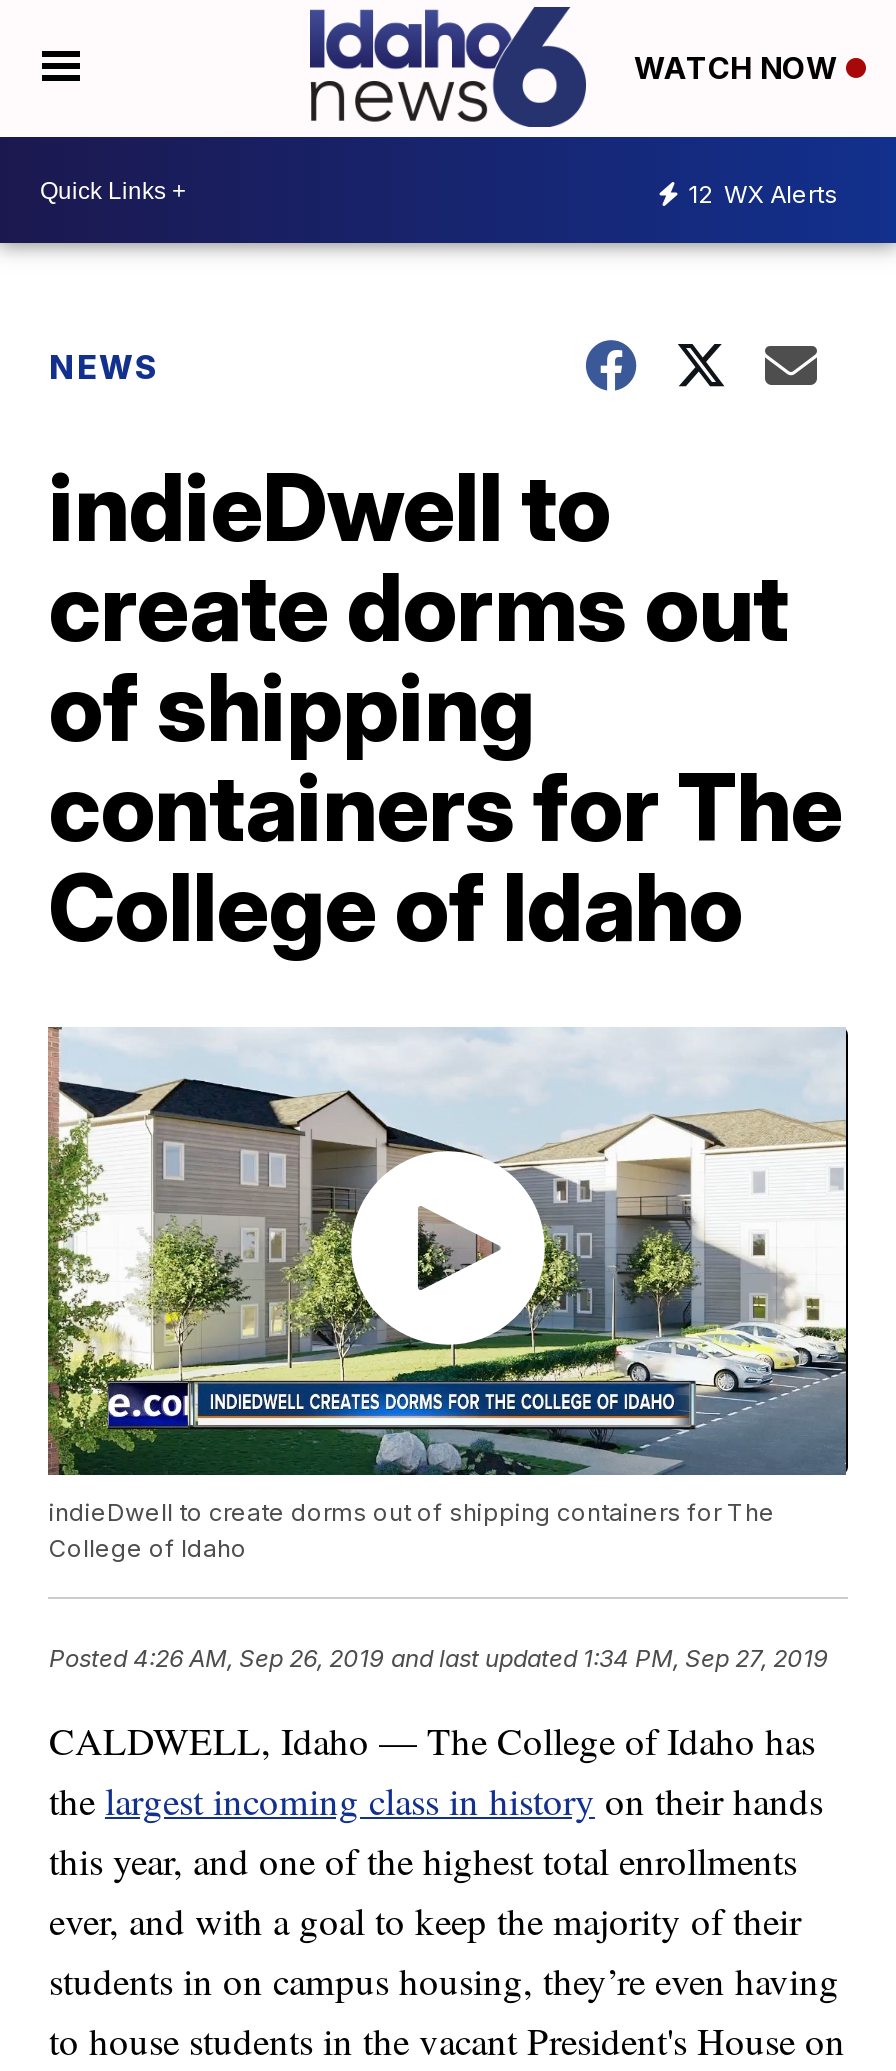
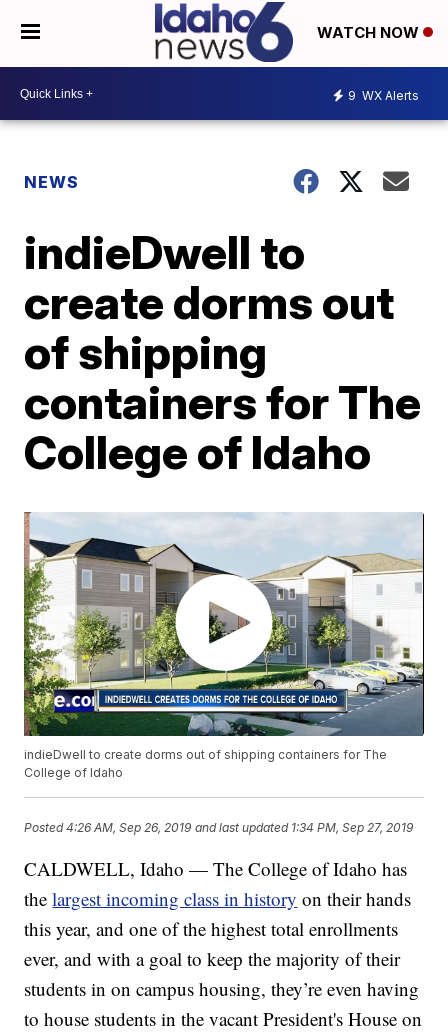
[688,178,838,208] 12 WX Alerts -> [348,87,419,102] 9 WX Alerts

